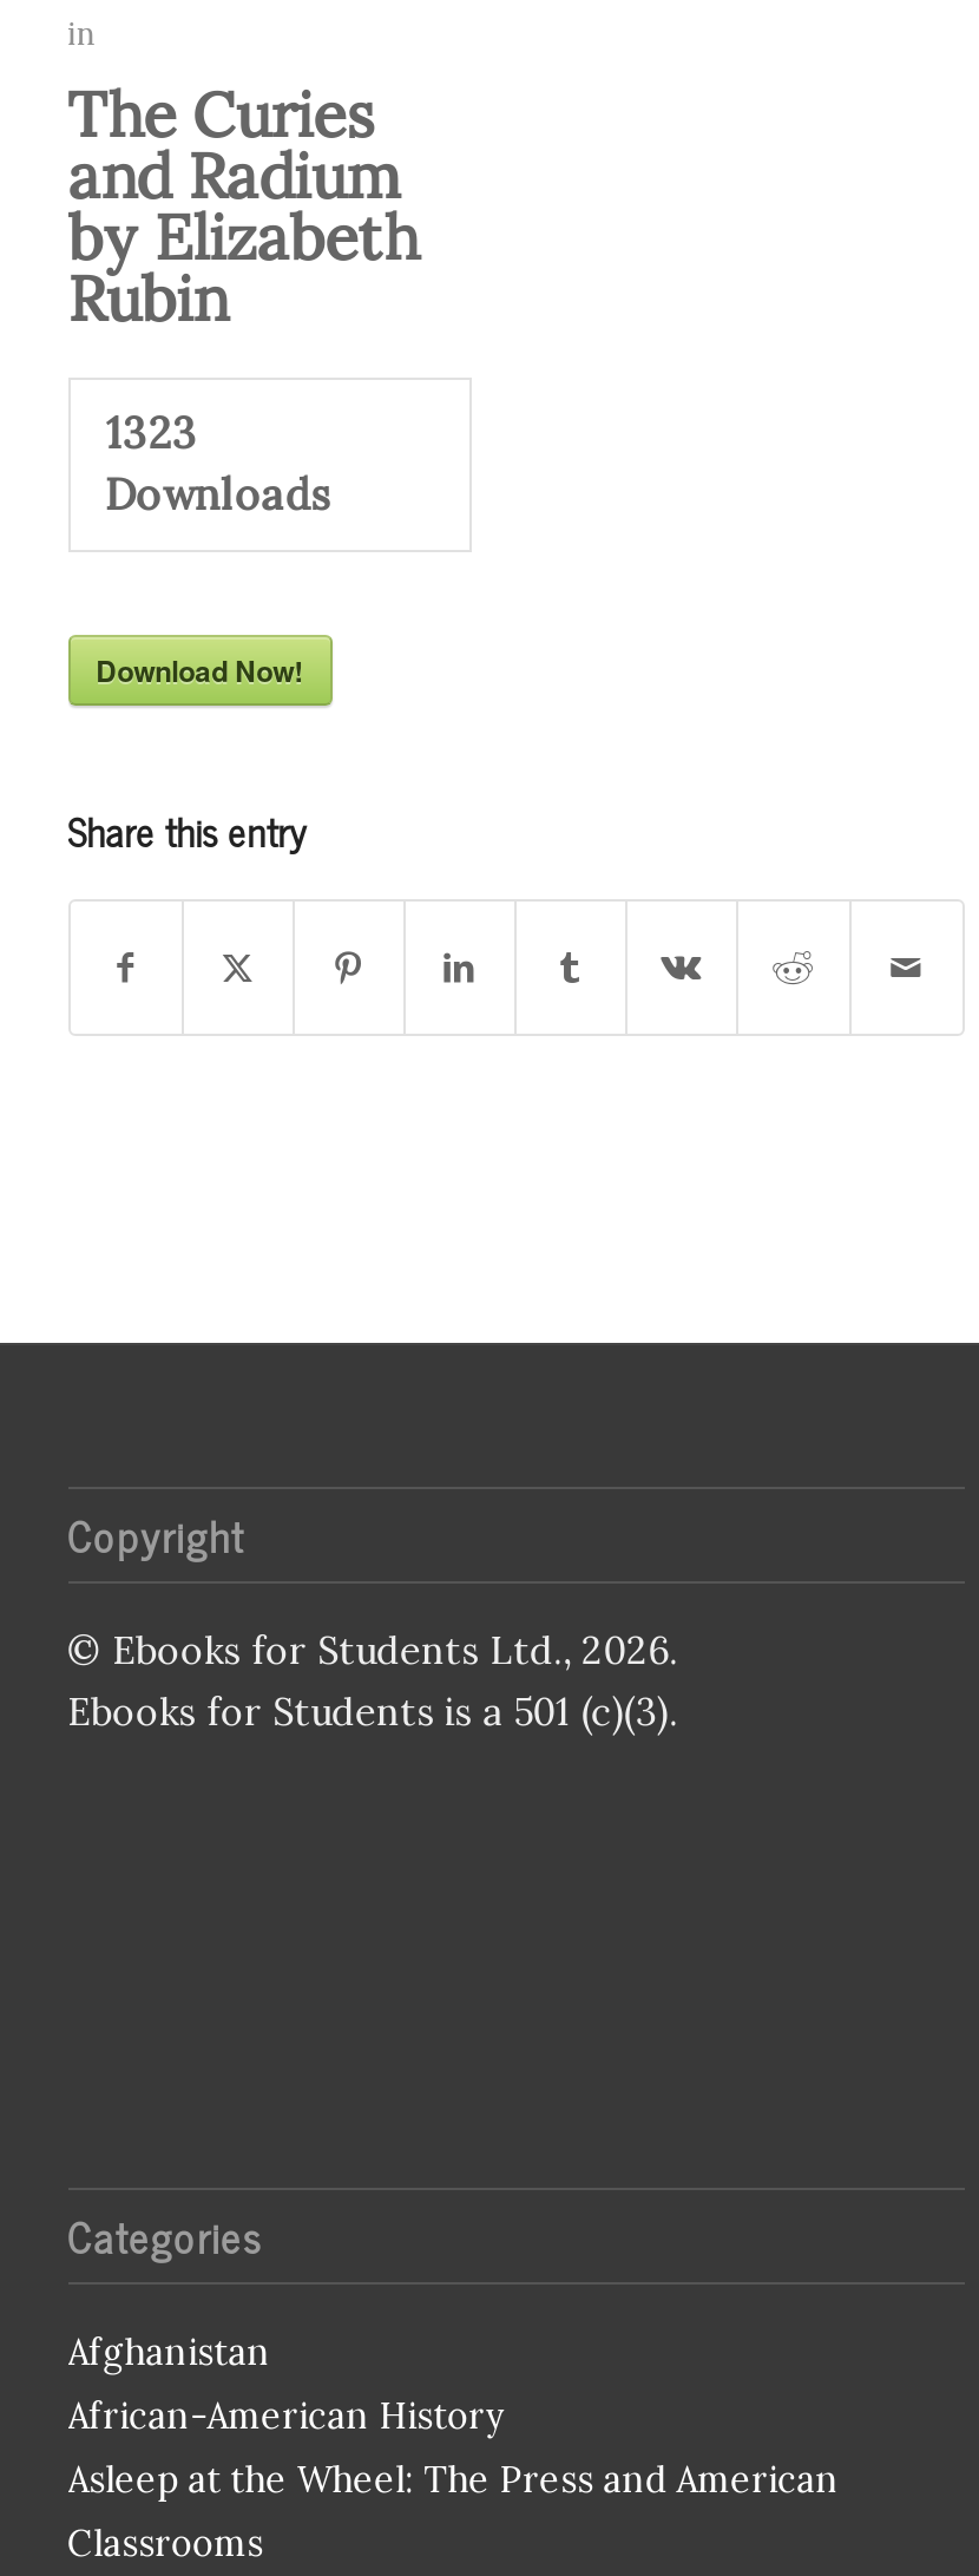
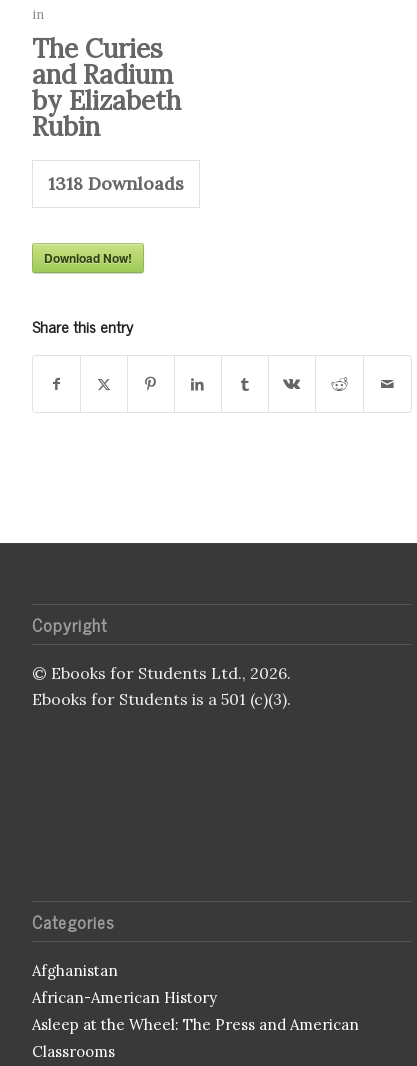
[105,406,332,522] 1323 | Downloads -> [48,172,184,195] 1318 Downloads

